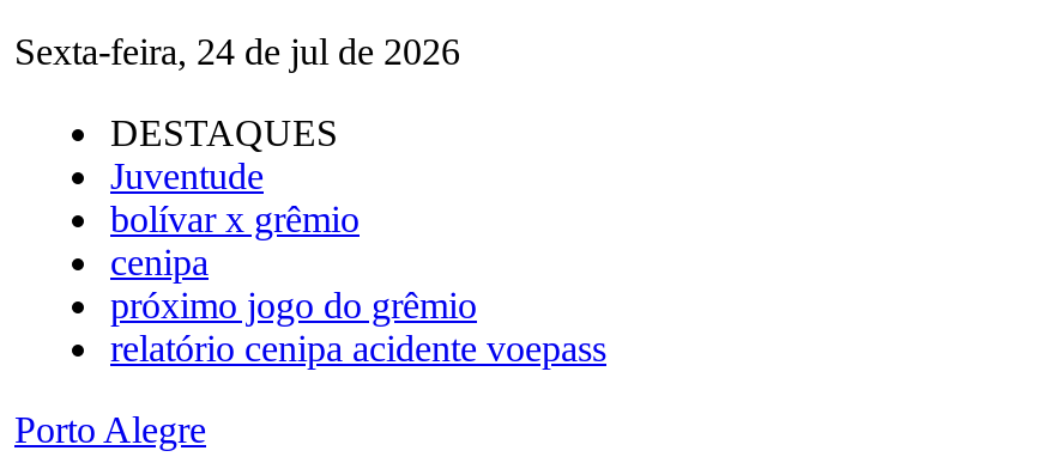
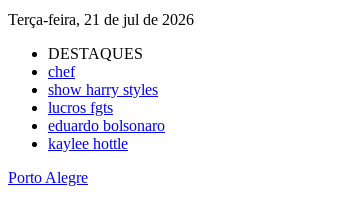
[14,31,460,72] Sexta-feira, 24 de jul de 2026 -> [8,11,194,28] Terça-feira, 21 de jul de 2026
[110,156,606,368] Juventude | bolívar x grêmio | cenipa | próximo jogo do grêmio | relatório cenipa acidente voepass -> [48,63,165,152] chef | show harry styles | lucros fgts | eduardo bolsonaro | kaylee hottle

